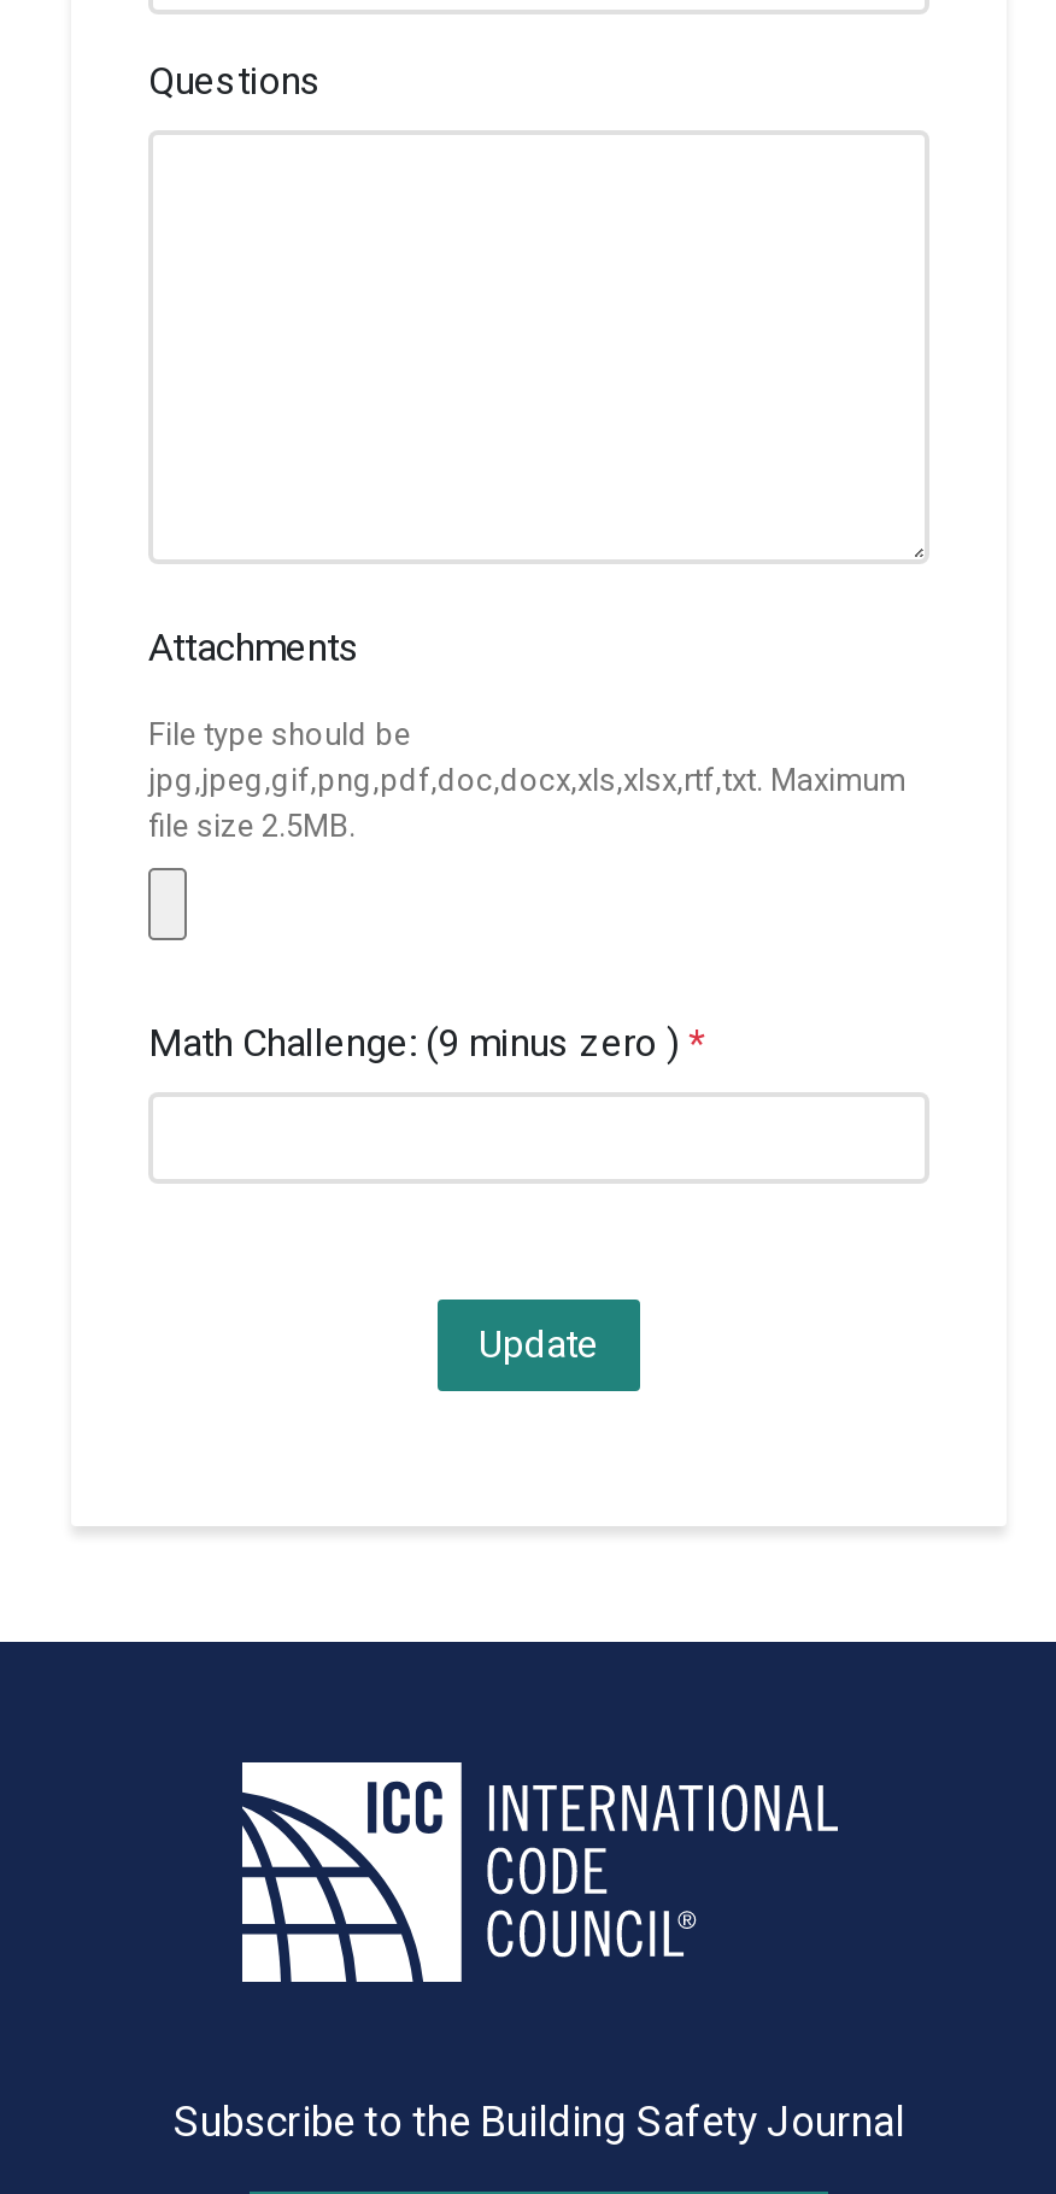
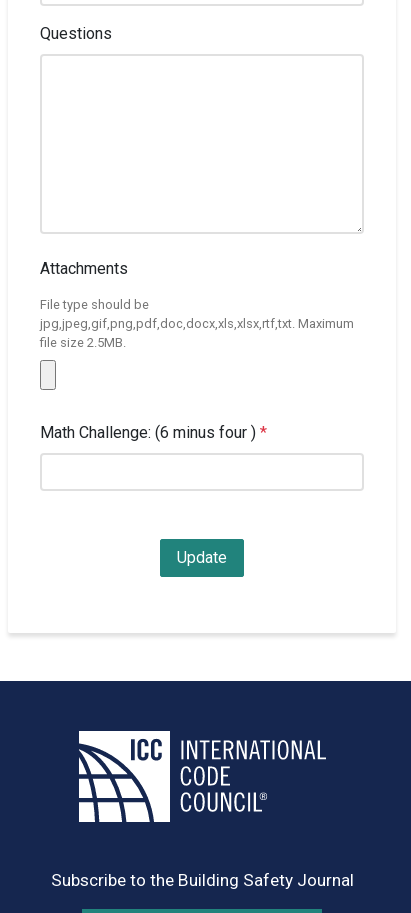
[148,1020,705,1066] Math Challenge: (9 minus zero ) * -> [40,423,267,442] Math Challenge: (6 minus four ) *

